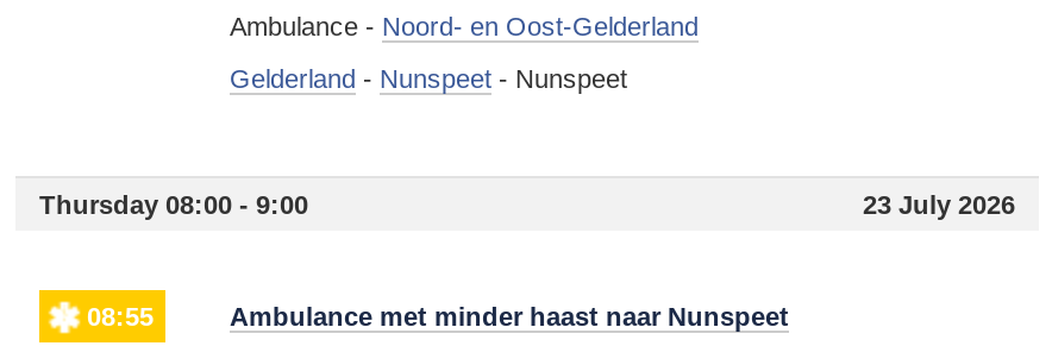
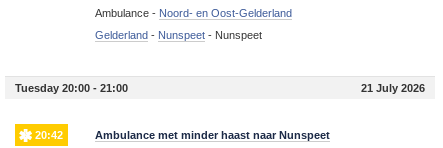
[39,190,1015,219] Thursday 08:00 - 9:00 | 23 July 2026 -> [15,82,425,94] Tuesday 20:00 - 21:00 | 21 July 2026
[87,302,154,330] 08:55 -> [35,129,63,141] 20:42

